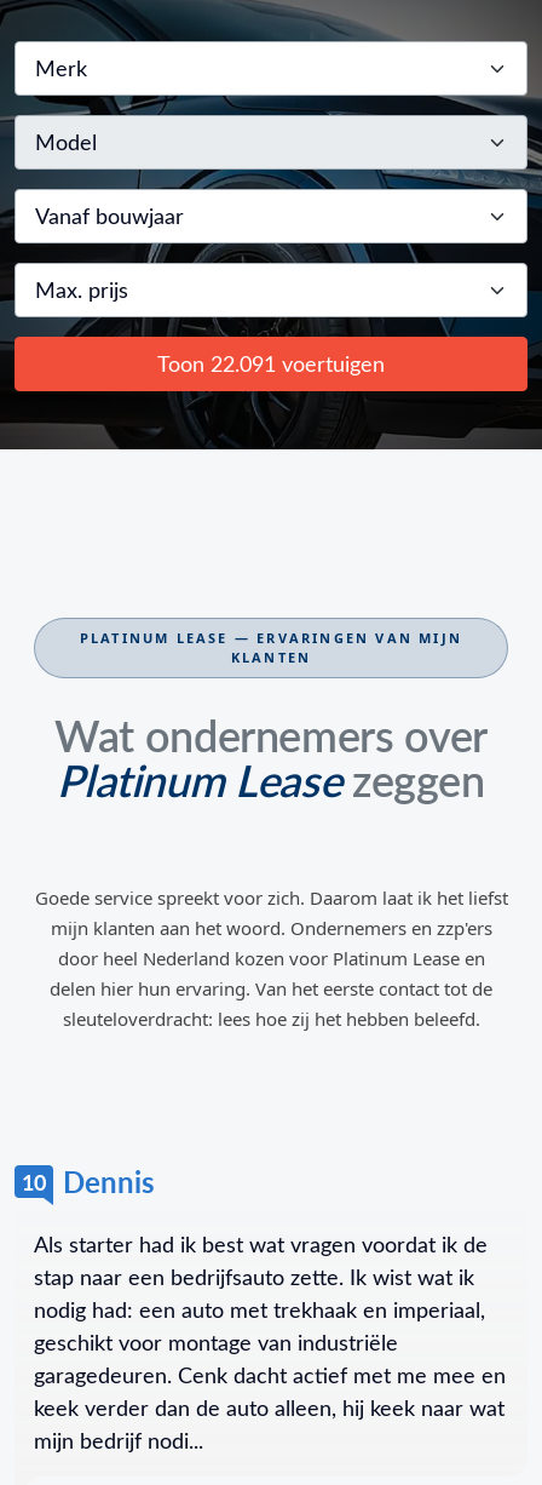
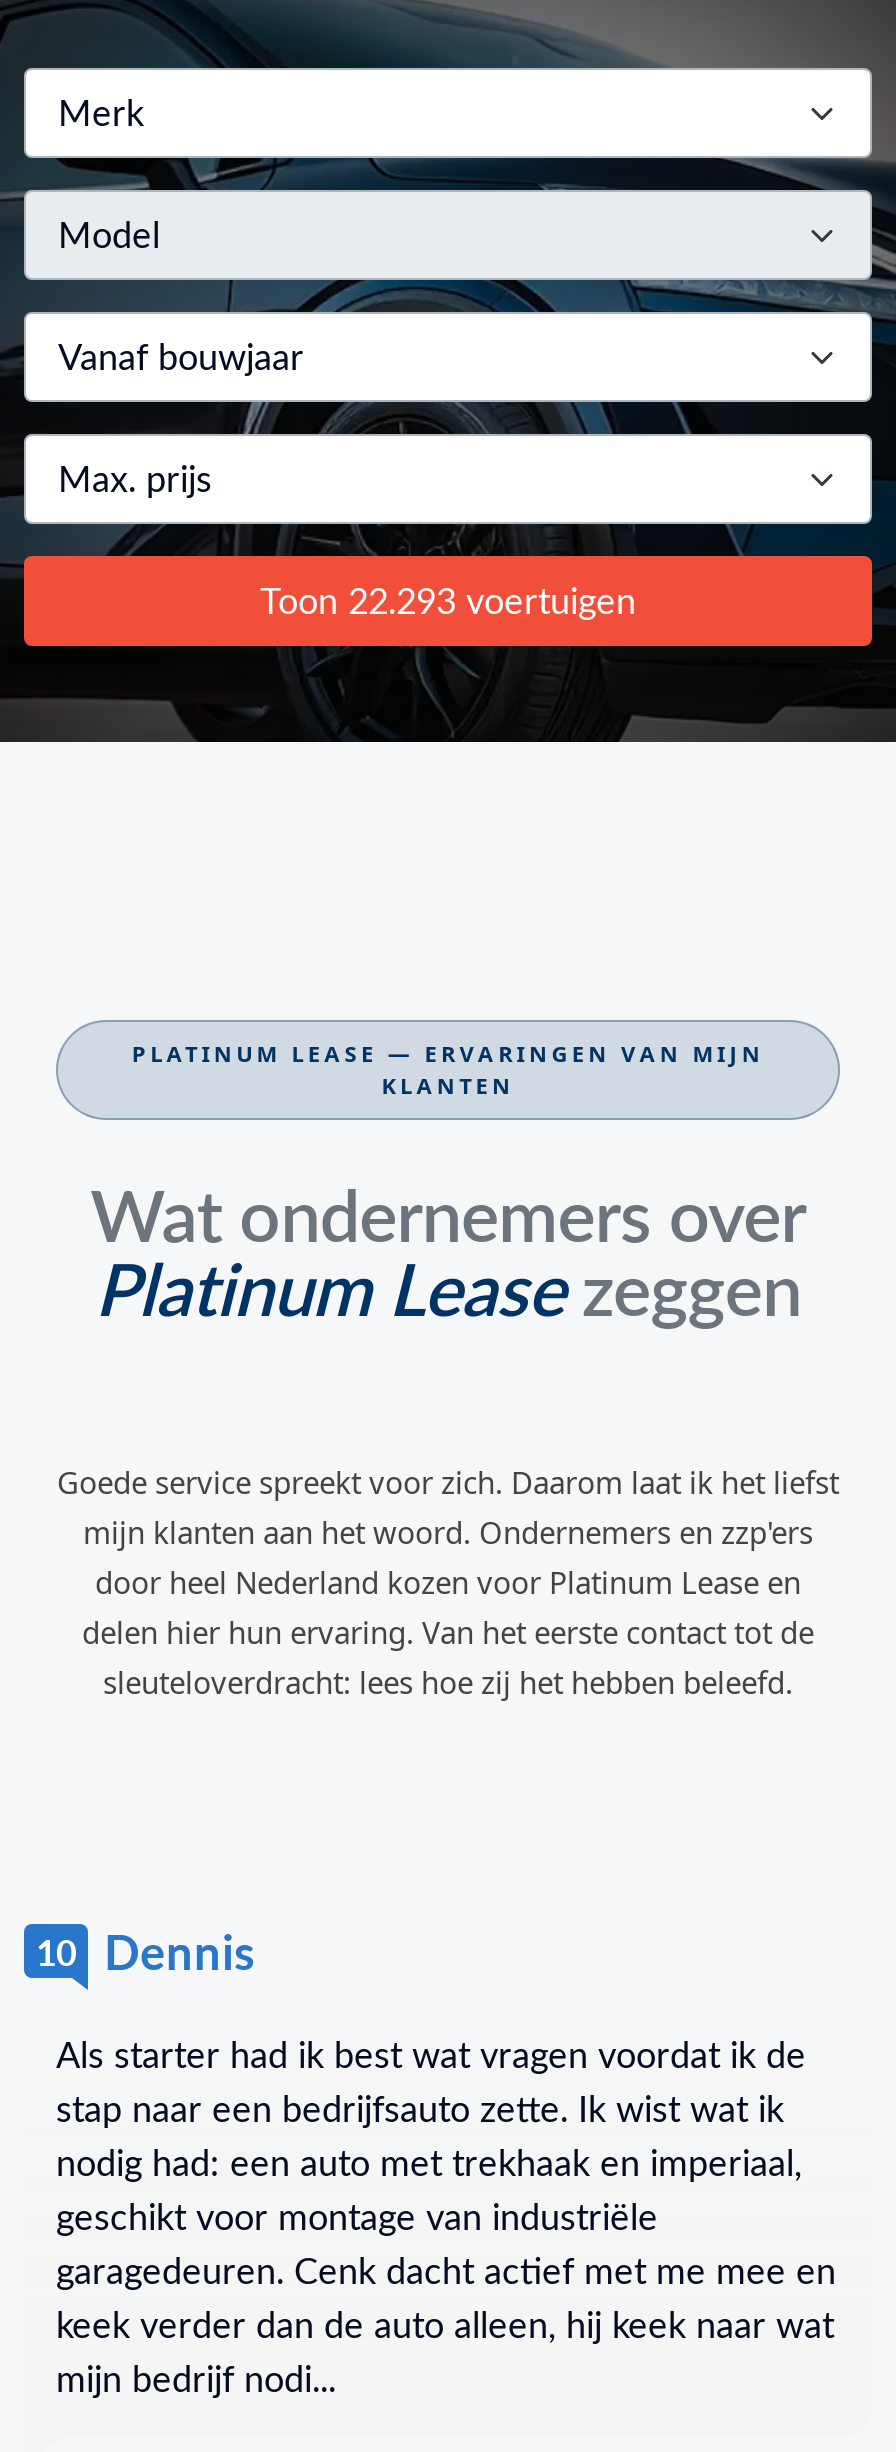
[157,348,385,377] Toon 22.091 voertuigen -> [260,575,636,623] Toon 22.293 voertuigen

